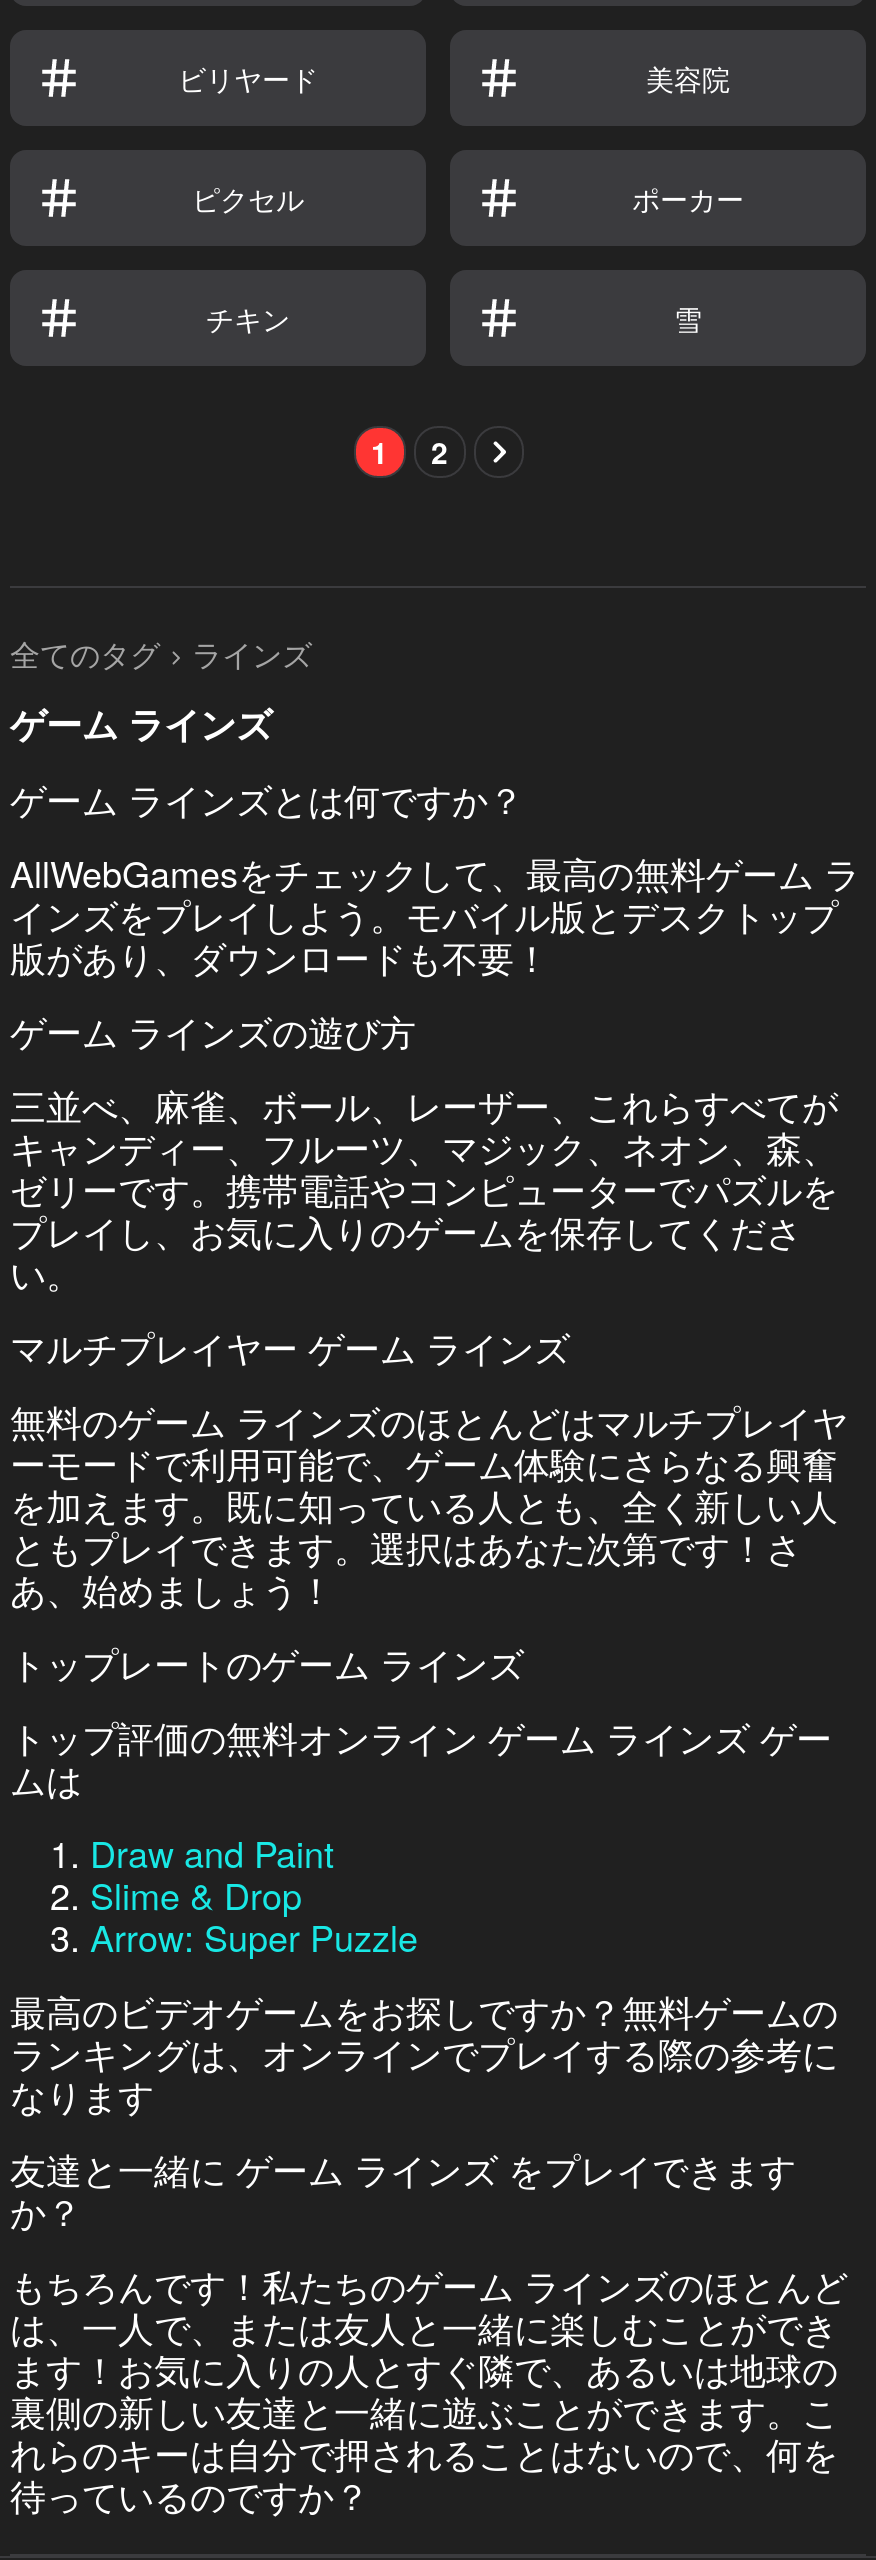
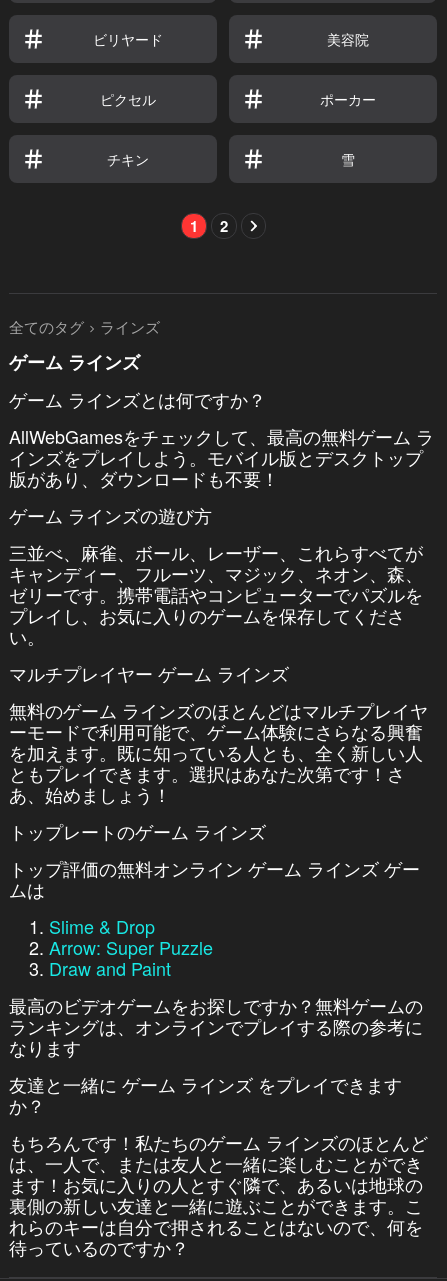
moved [90,1827,334,1879] -> [49,955,171,981]: Draw and Paint
moved [90,1869,418,1963] -> [49,913,213,960]: Slime & Drop | Arrow: Super Puzzle

